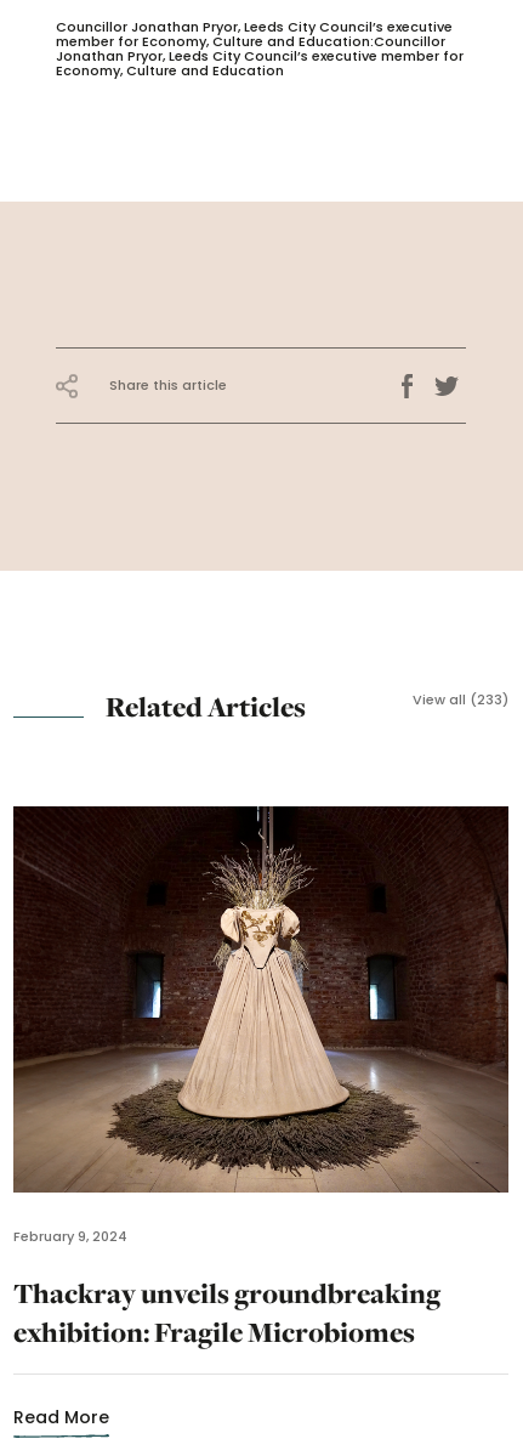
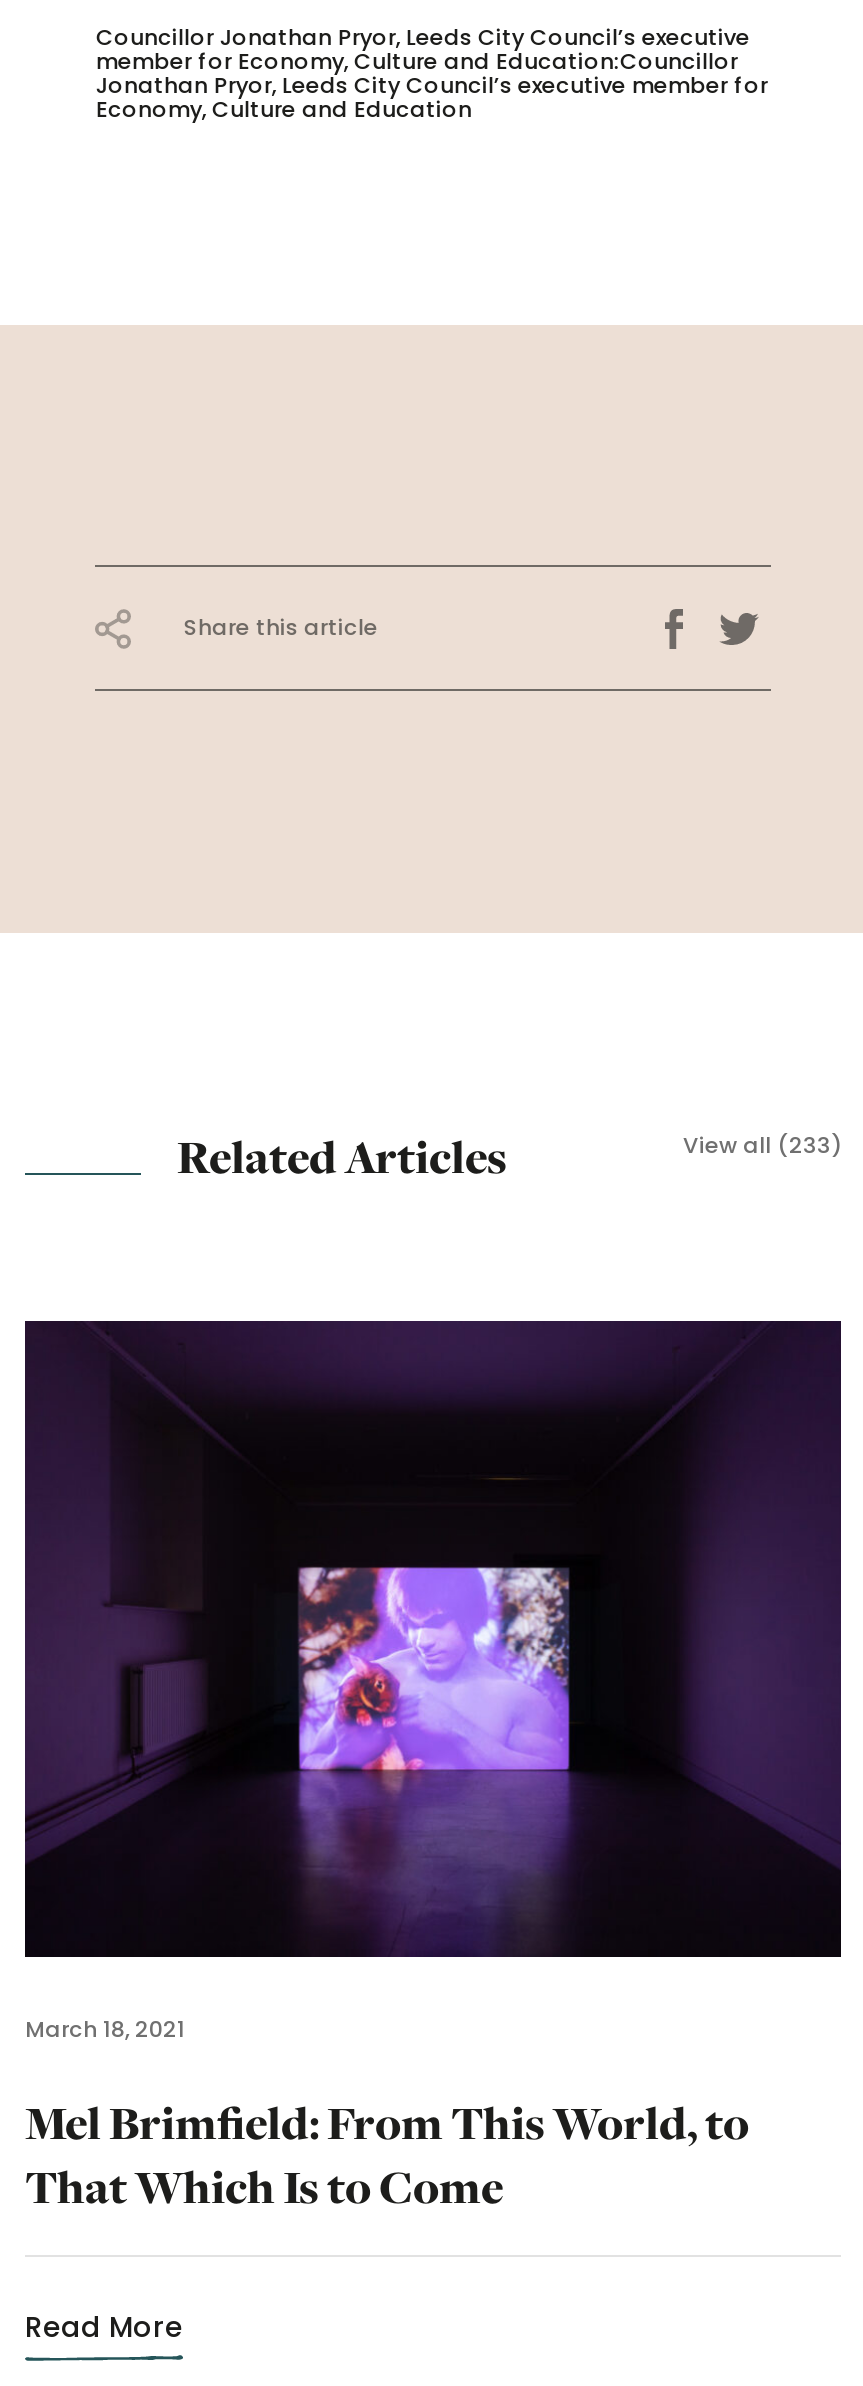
[12,806,508,1246] [image] | February 9, 2024 -> [23,1321,841,2044] [image] | March 18, 2021
[13,1274,440,1351] Thackray unveils groundbreaking | exhibition: Fragile Microbiomes -> [25,2090,749,2218] Mel Brimfield: From This World, to | That Which Is to Come

